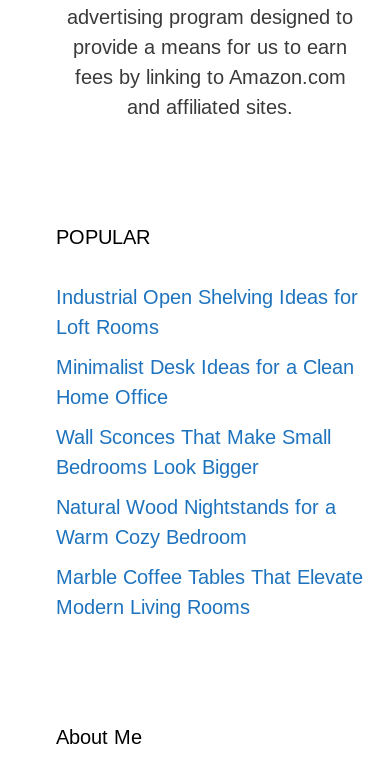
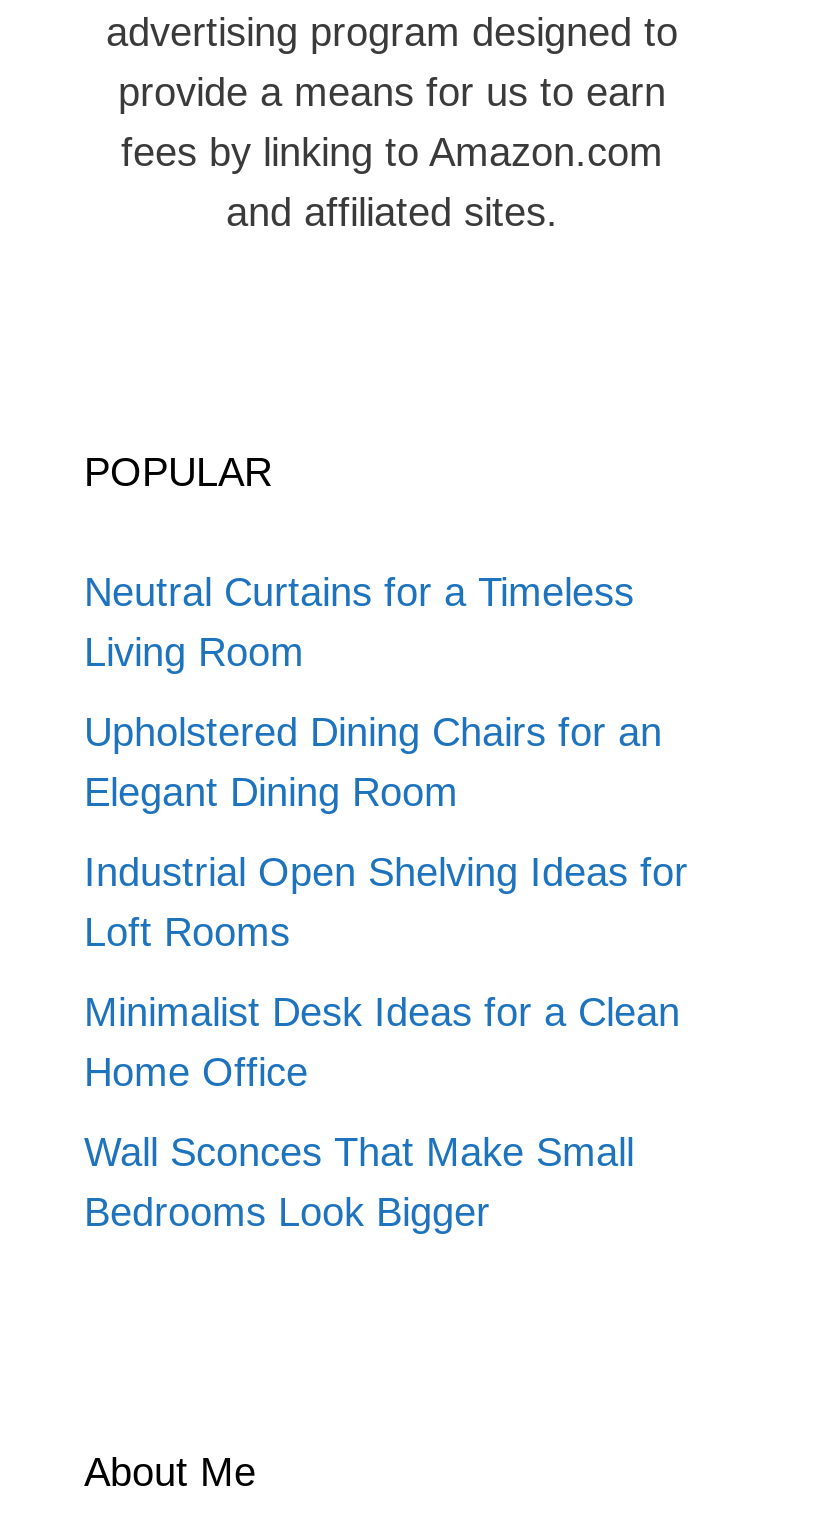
none -> [84,571,662,815] Neutral Curtains for a Timeless | Living Room | Upholstered Dining Chairs for an | Elegant Dining Room
moved [56,286,358,478] -> [84,851,688,1235]: Industrial Open Shelving Ideas for | Loft Rooms | Minimalist Desk Ideas for a Clean | Home Office | Wall Sconces That Make Small | Bedrooms Look Bigger
[56,496,363,618] Natural Wood Nightstands for a | Warm Cozy Bedroom | Marble Coffee Tables That Elevate | Modern Living Rooms -> none

